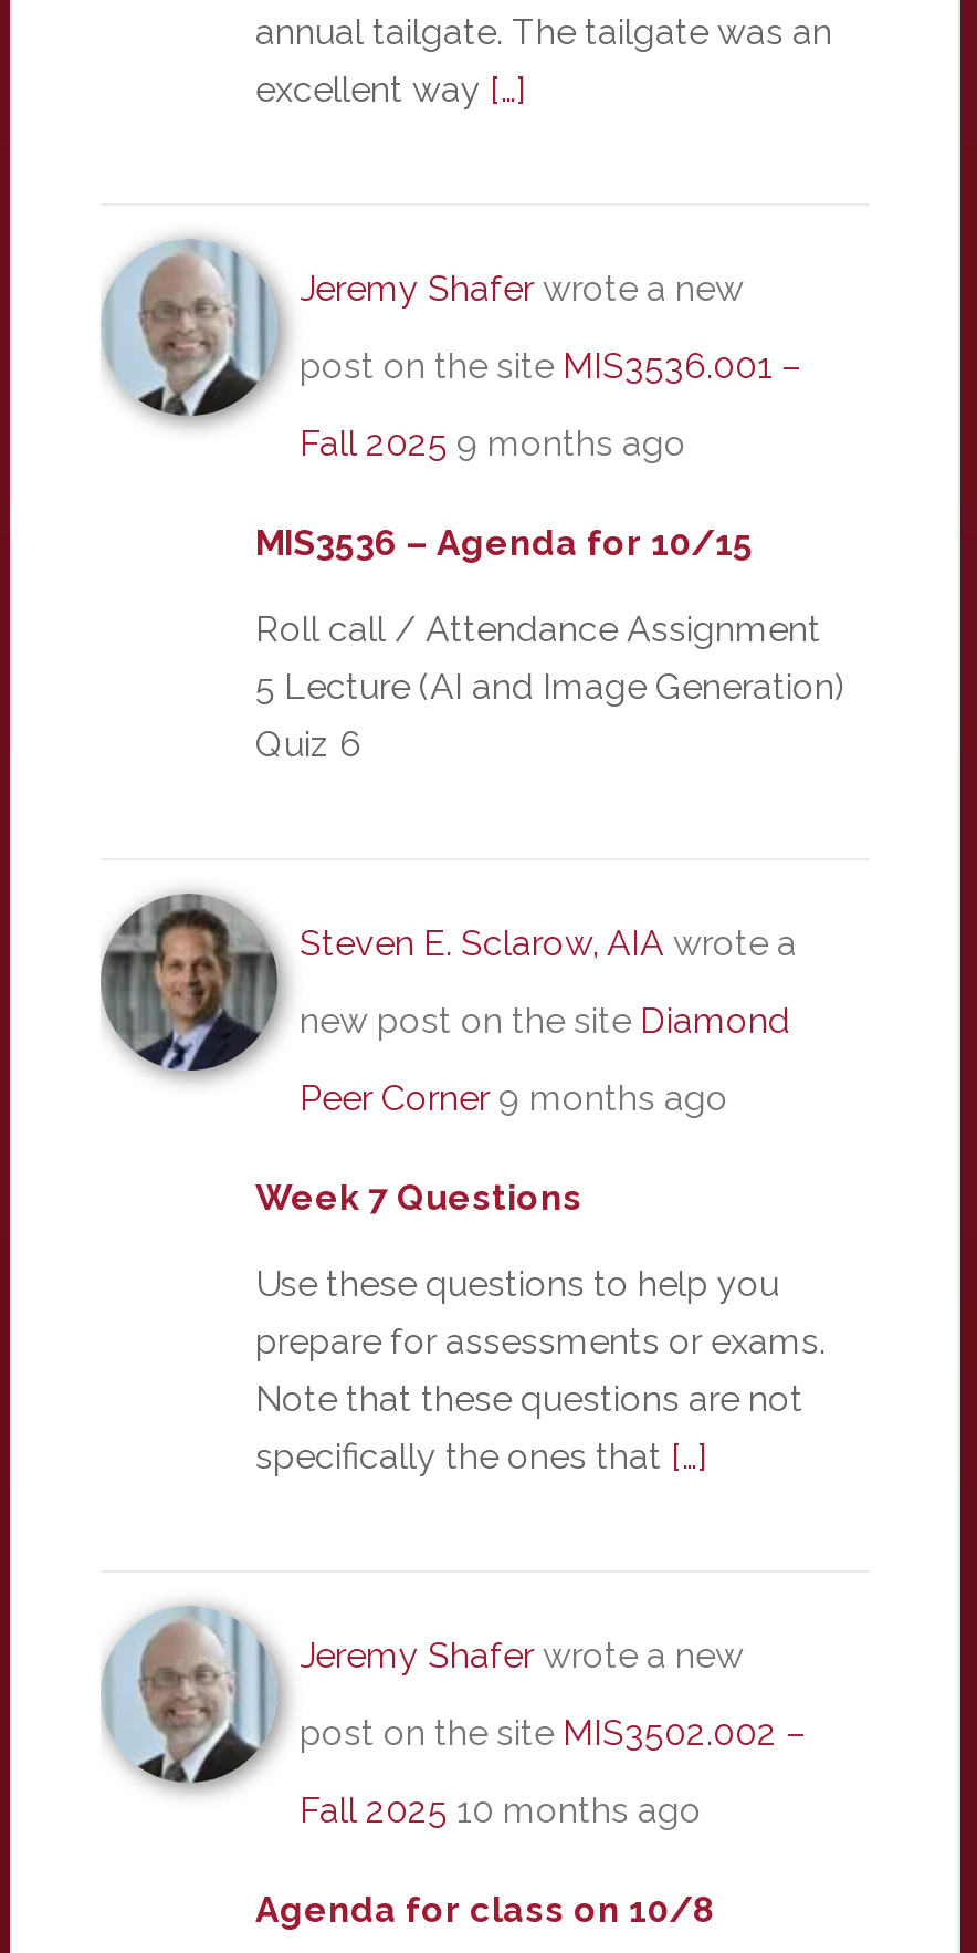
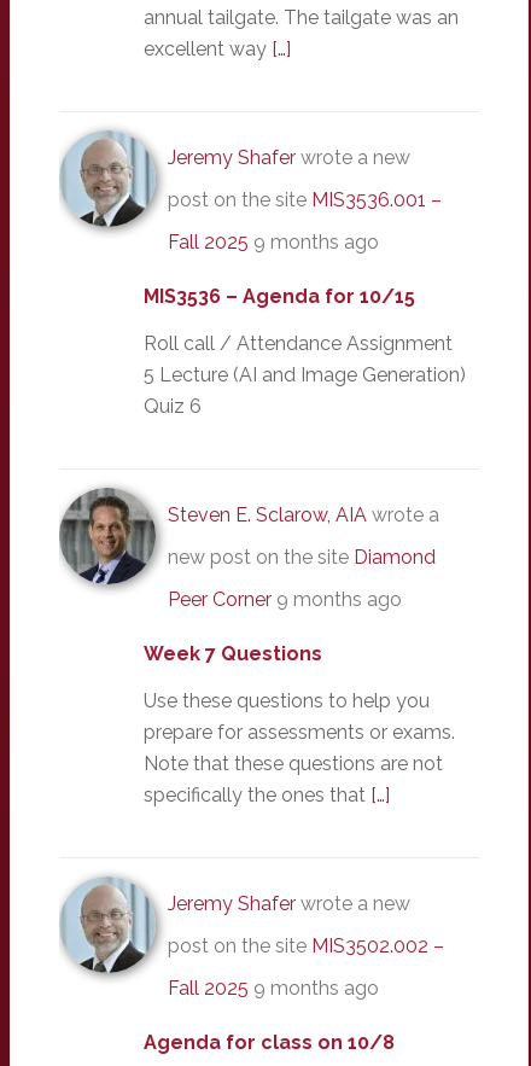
[300,1789,702,1831] Fall 2025 10 months ago -> [168,976,379,999] Fall 2025 9 months ago

